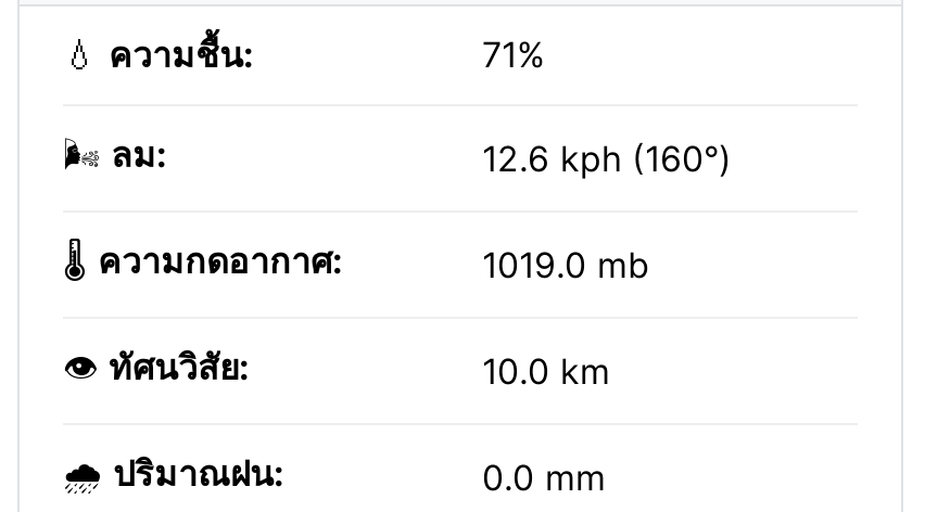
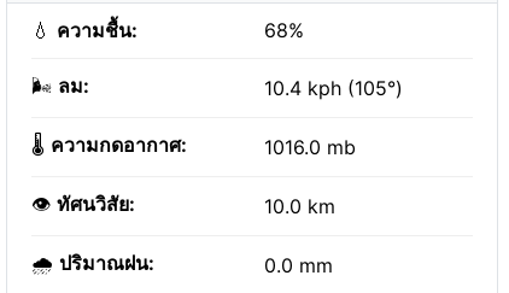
[482,33,545,76] 71% -> [264,18,304,42] 68%
[482,137,732,180] 12.6 kph (160°) -> [264,76,403,100] 10.4 kph (105°)
[482,243,649,286] 1019.0 mb -> [264,135,356,159] 1016.0 mb

